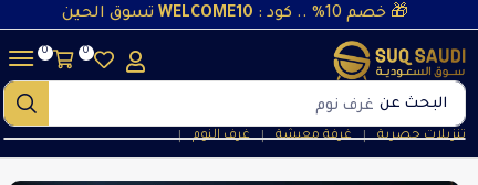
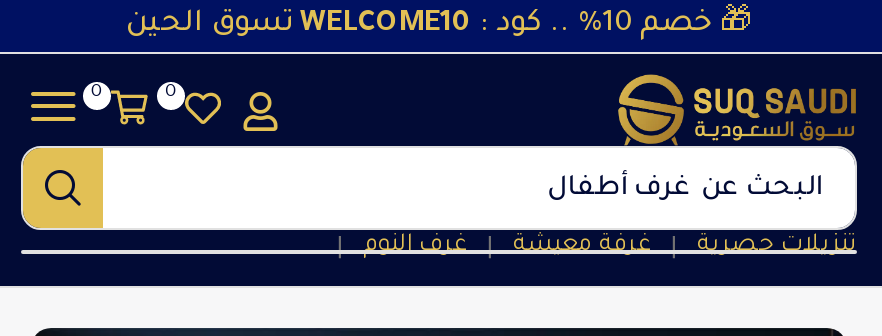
[316,95,447,112] البحث عن غرف نوم -> [551,173,823,213] البحث عن غرف طعام

